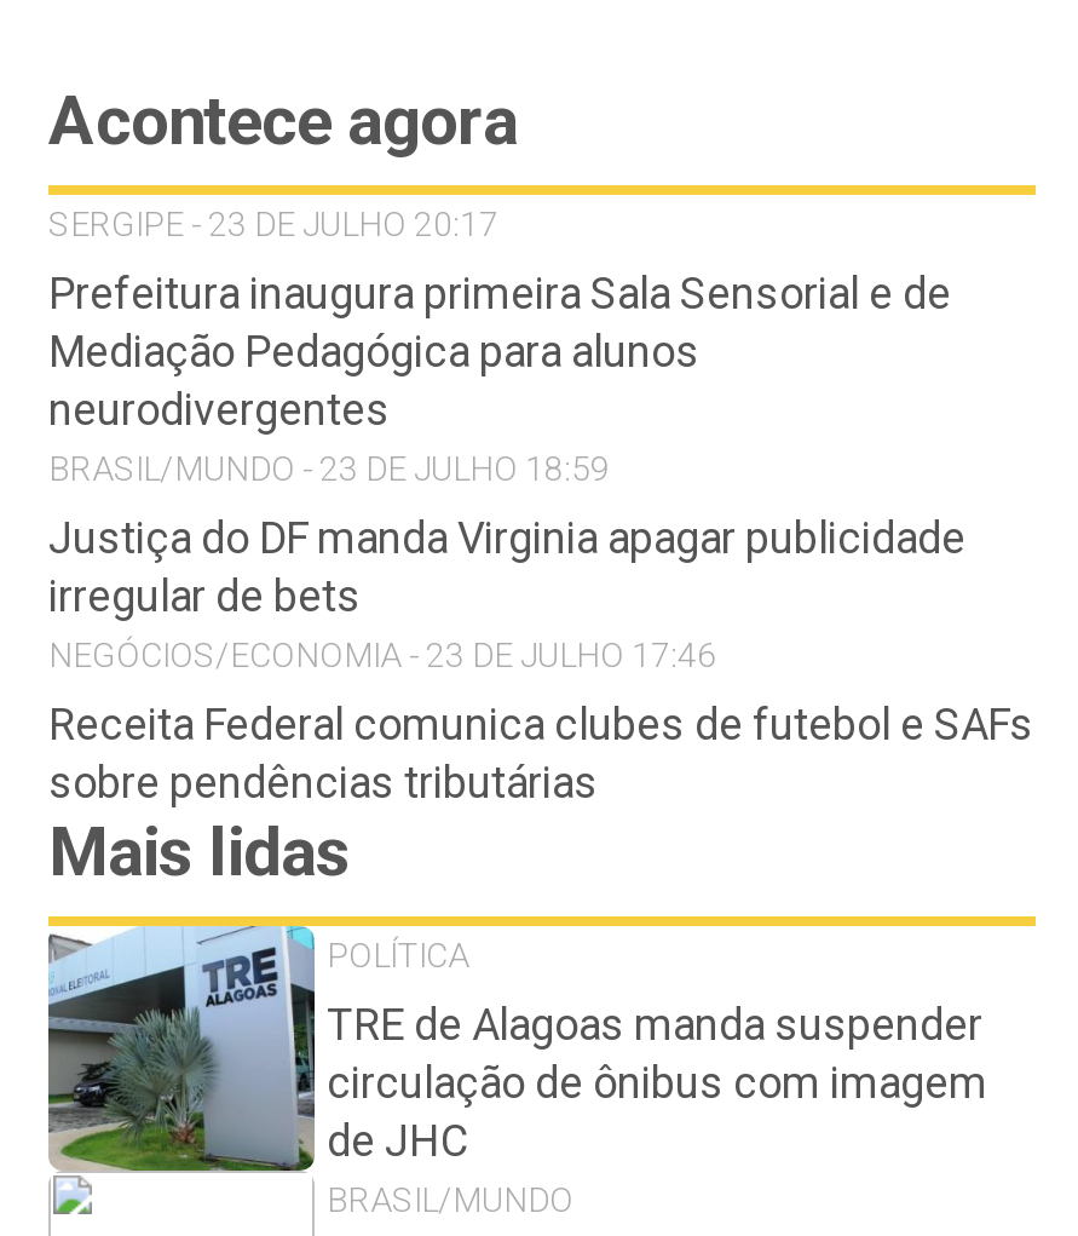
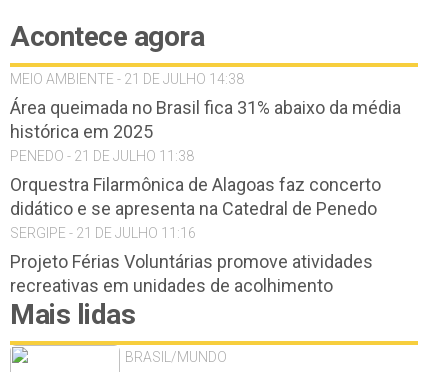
[48,205,498,243] SERGIPE - 23 DE JULHO 20:17 -> [10,71,244,87] MEIO AMBIENTE - 21 DE JULHO 14:38
[48,268,951,488] Prefeitura inaugura primeira Sala Sensorial e de | Mediação Pedagógica para alunos | neurodivergentes | BRASIL/MUNDO - 23 DE JULHO 18:59 -> [10,97,401,164] Área queimada no Brasil fica 31% abaixo da média | histórica em 2025 | PENEDO - 21 DE JULHO 11:38
[48,512,965,674] Justiça do DF manda Virginia apagar publicidade | irregular de bets | NEGÓCIOS/ECONOMIA - 23 DE JULHO 17:46 -> [10,174,381,241] Orquestra Filarmônica de Alagoas faz concerto | didático e se apresenta na Catedral de Penedo | SERGIPE - 21 DE JULHO 11:16
[48,699,1033,807] Receita Federal comunica clubes de futebol e SAFs | sobre pendências tributárias -> [10,251,373,296] Projeto Férias Voluntárias promove atividades | recreativas em unidades de acolhimento
[46,936,987,1173] [image] | POLÍTICA | TRE de Alagoas manda suspender | circulação de ônibus com imagem | de JHC -> none

